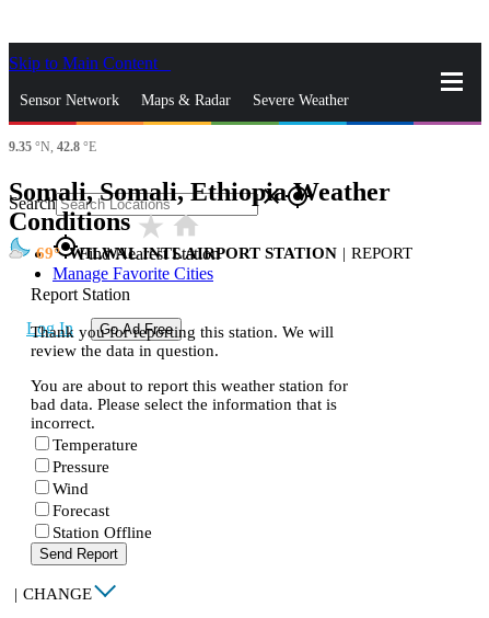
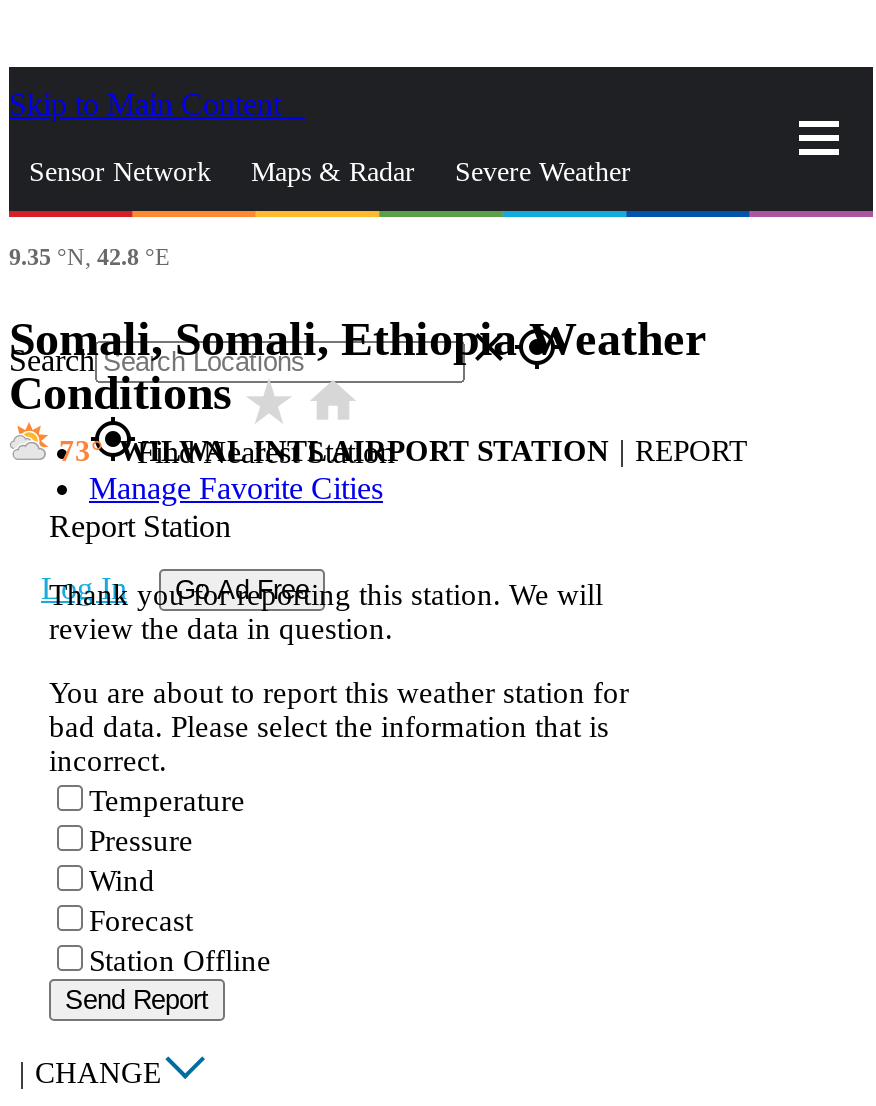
[36,244,54,262] 69 -> [59,435,91,467] 73

